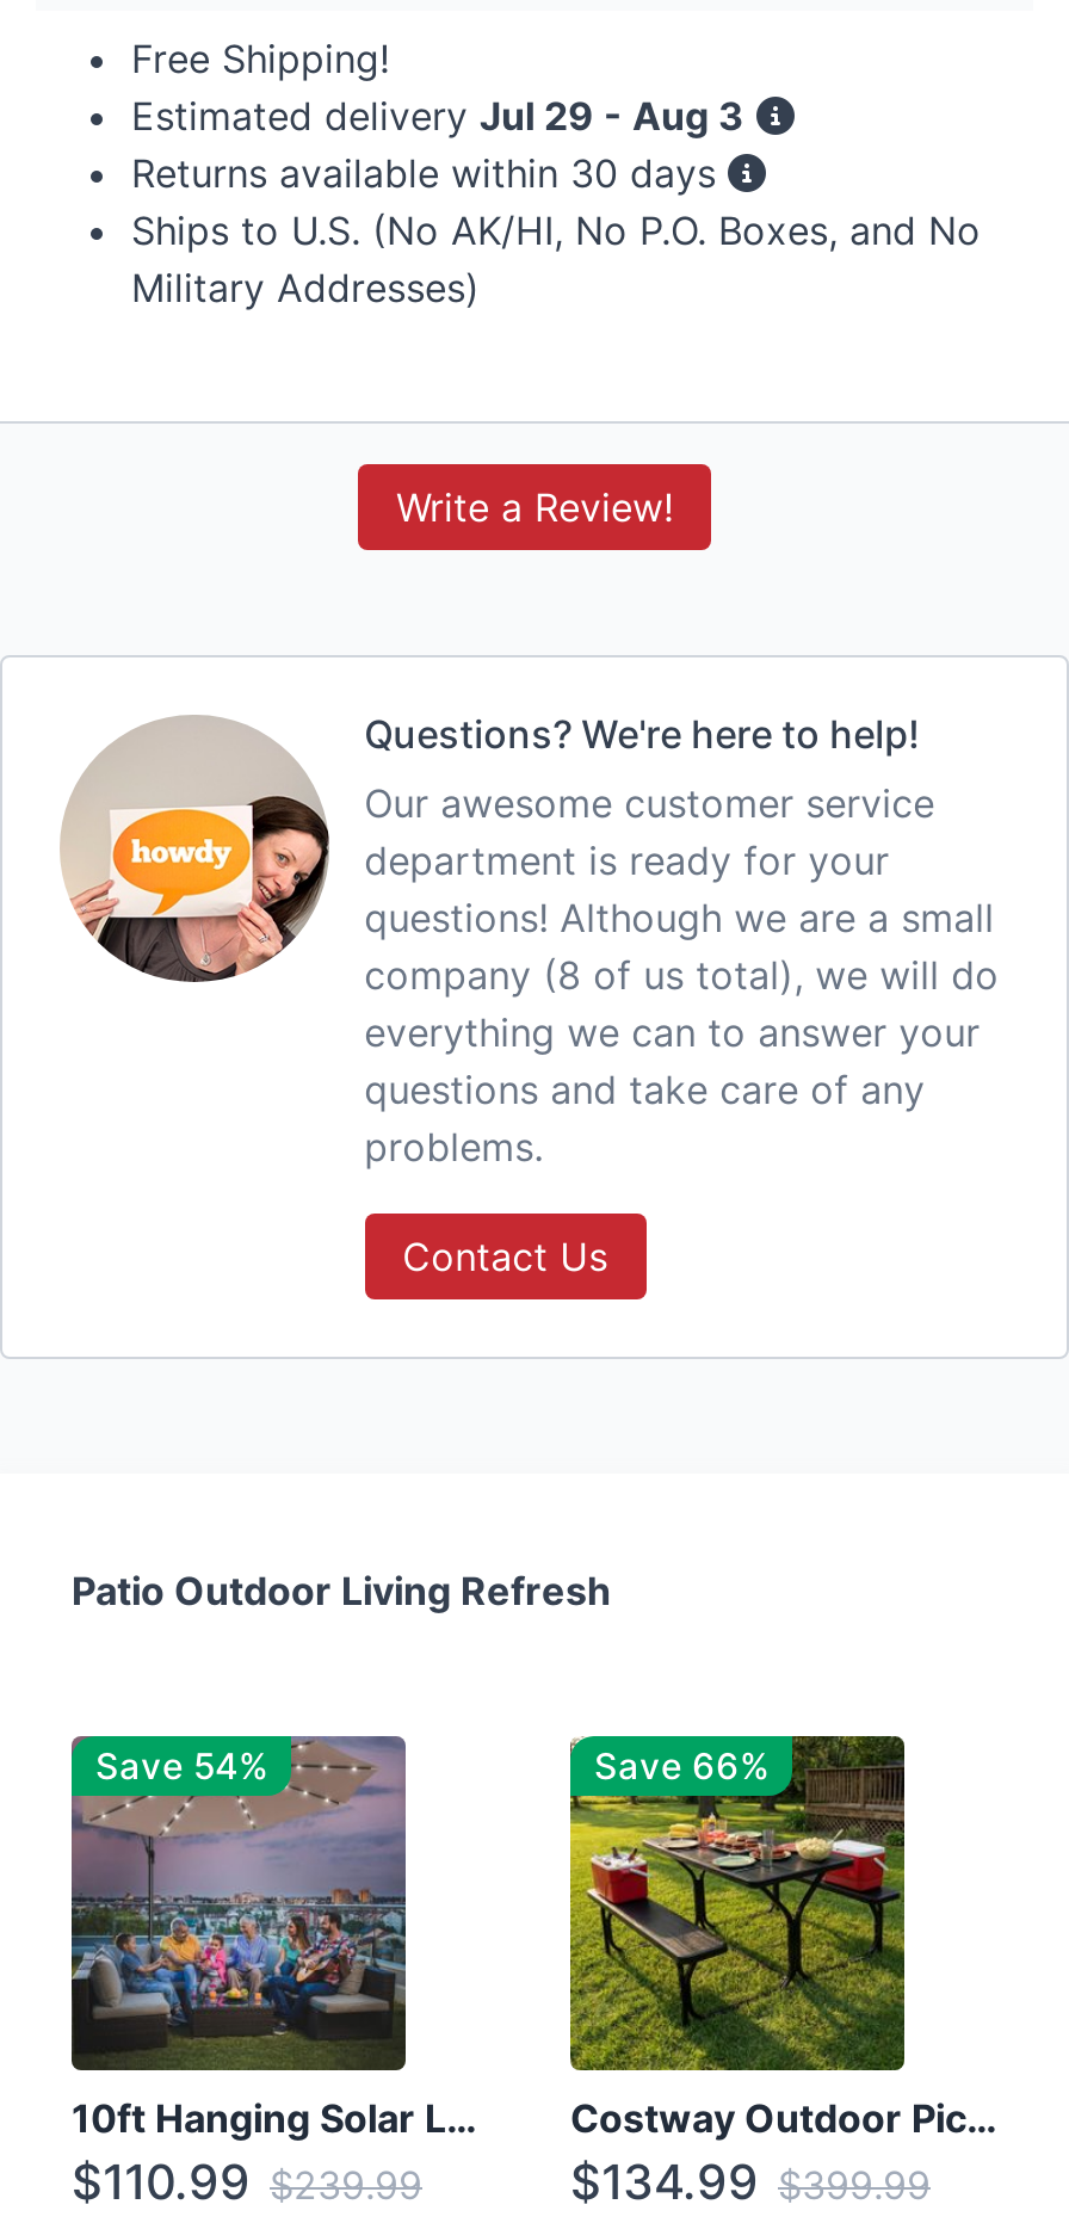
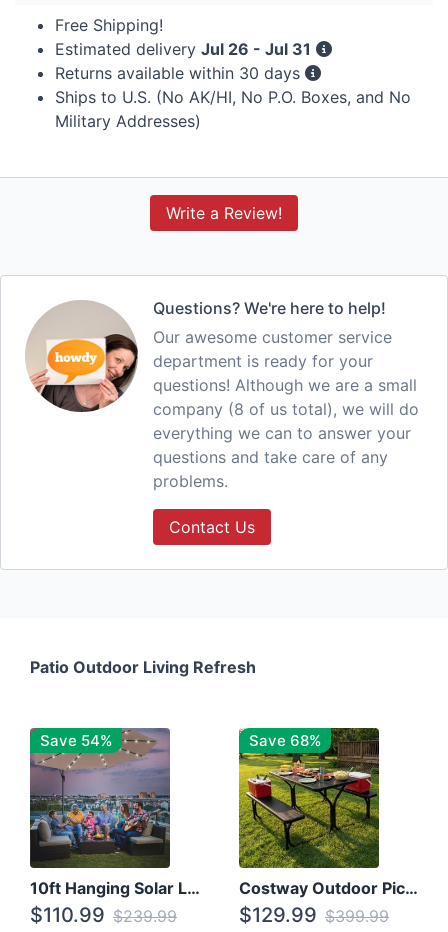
[131,91,744,139] Estimated delivery Jul 29 - Aug 3 -> [55,39,311,59] Estimated delivery Jul 26 - Jul 31
[594,1743,768,1788] Save 66% -> [249,731,321,750] Save 68%
[570,2153,931,2210] $134.99 $399.99 -> [239,903,389,927] $129.99 $399.99

